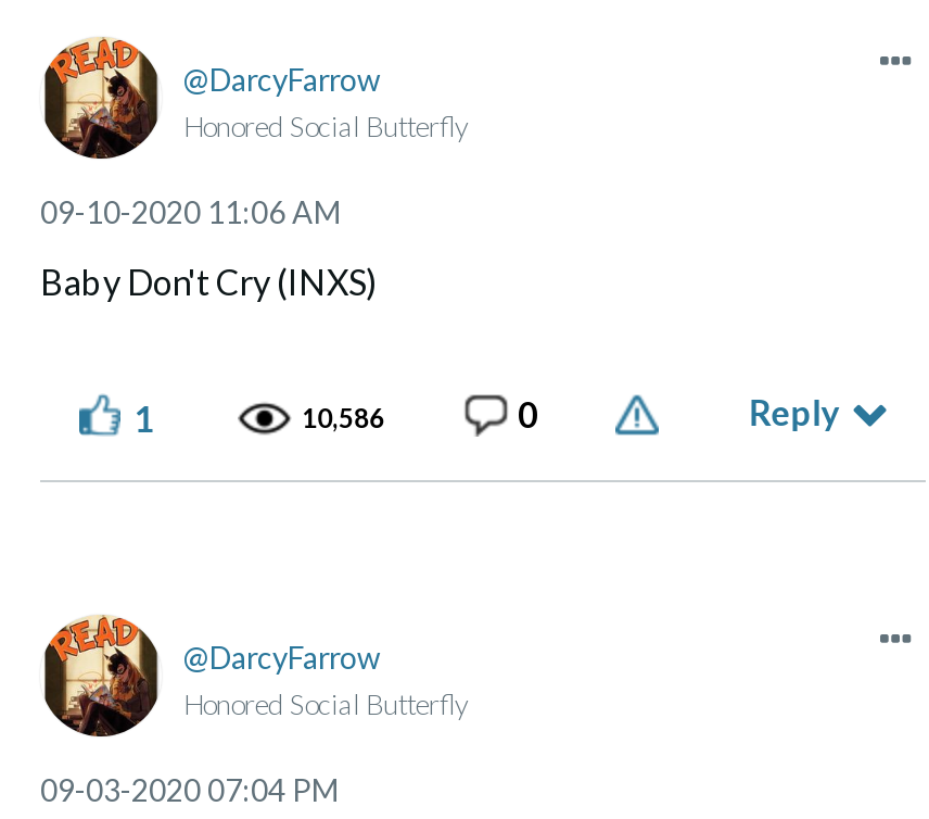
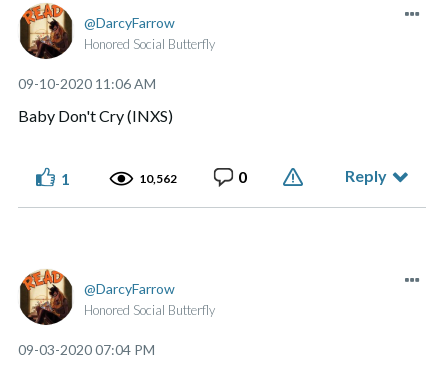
[302,401,384,434] 10,586 -> [139,171,177,186] 10,562

